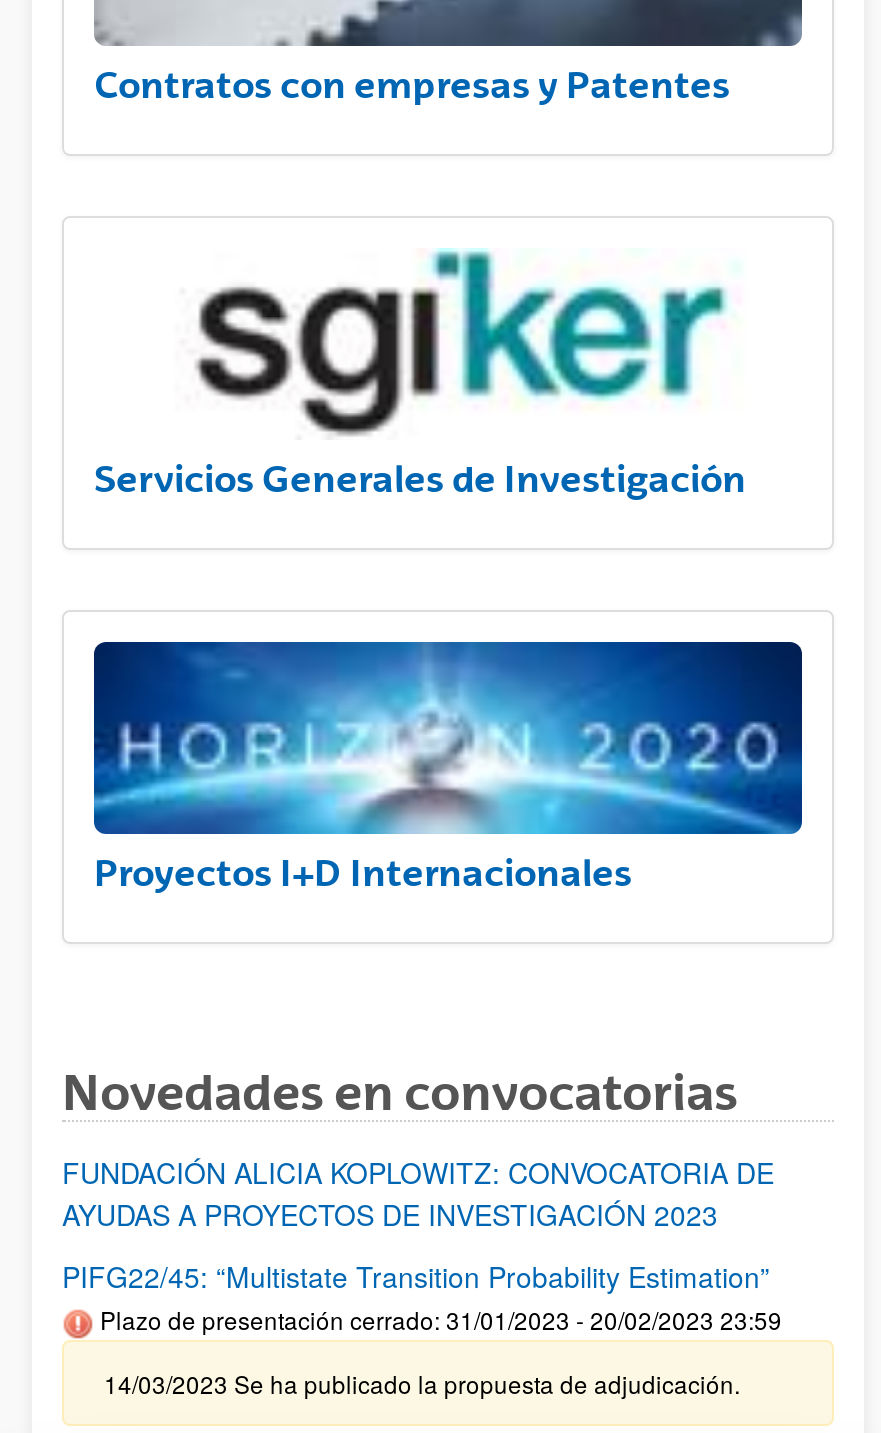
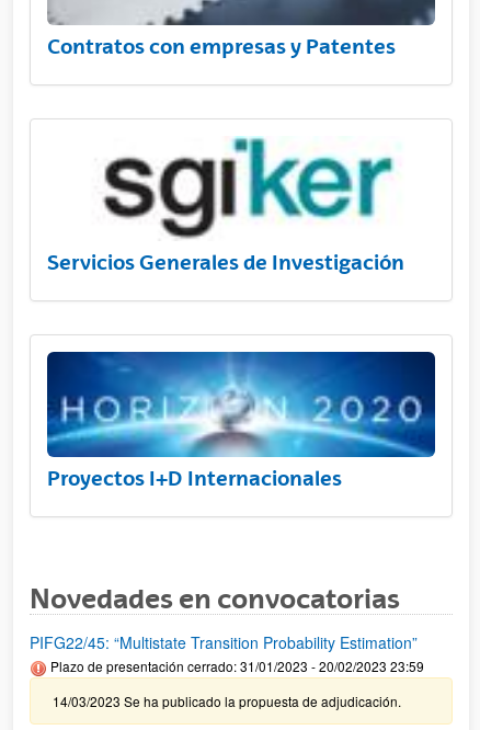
[62,1152,774,1234] FUNDACIÓN ALICIA KOPLOWITZ: CONVOCATORIA DE | AYUDAS A PROYECTOS DE INVESTIGACIÓN 2023 -> none

